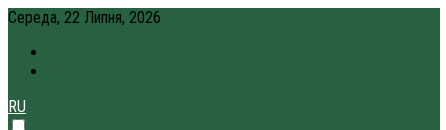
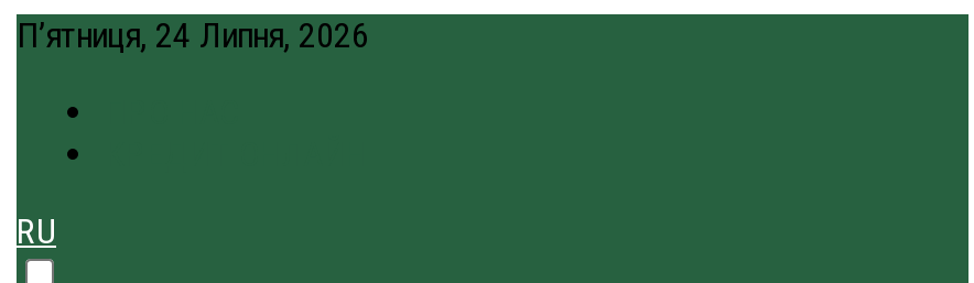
[8,8,161,27] Середа, 22 Липня, 2026 -> [17,14,369,56] П’ятниця, 24 Липня, 2026

